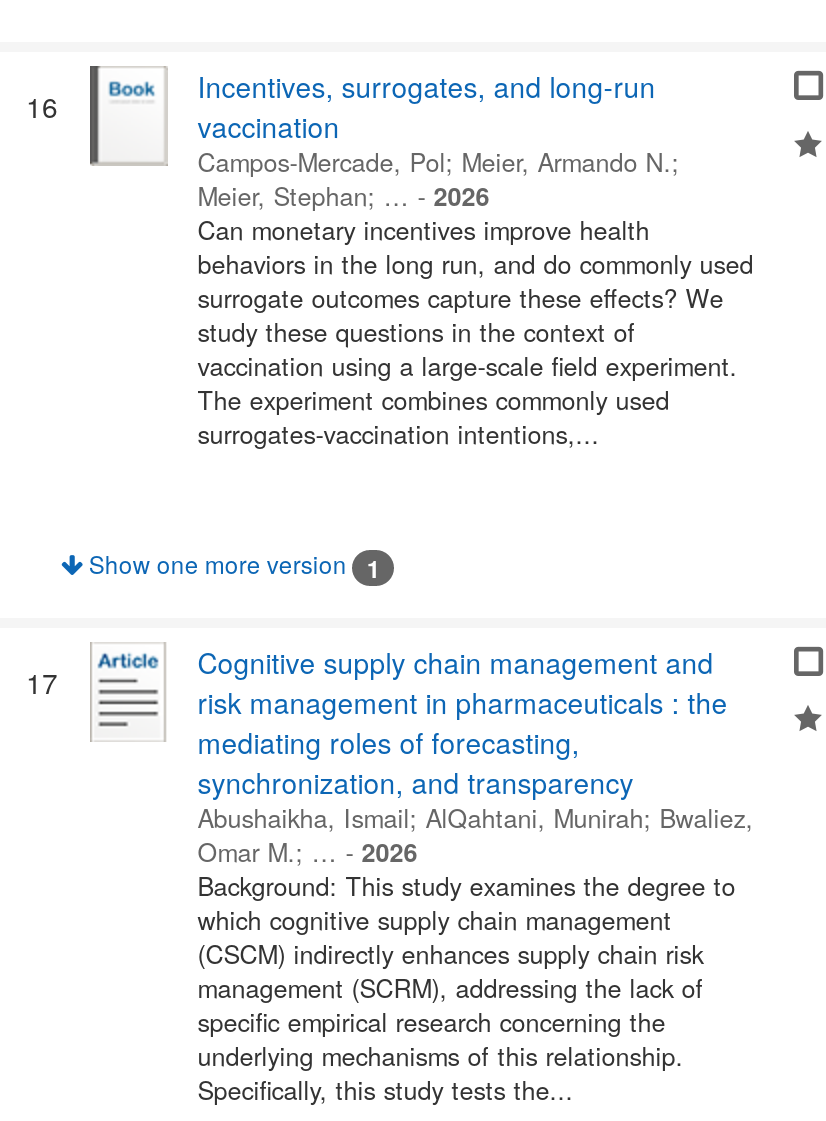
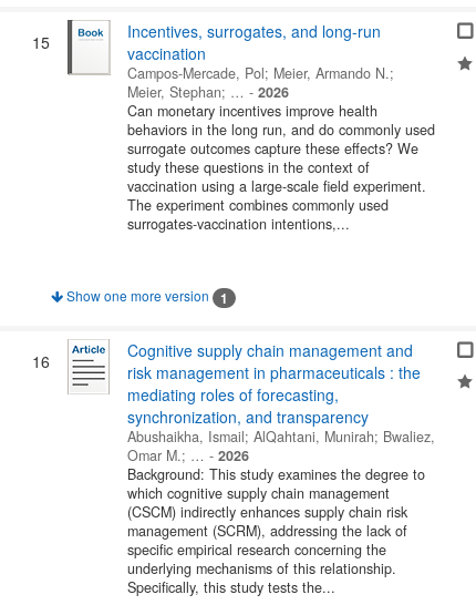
[26,86,58,126] 16 -> [32,31,50,53] 15
[26,662,58,702] 17 -> [32,350,50,372] 16

